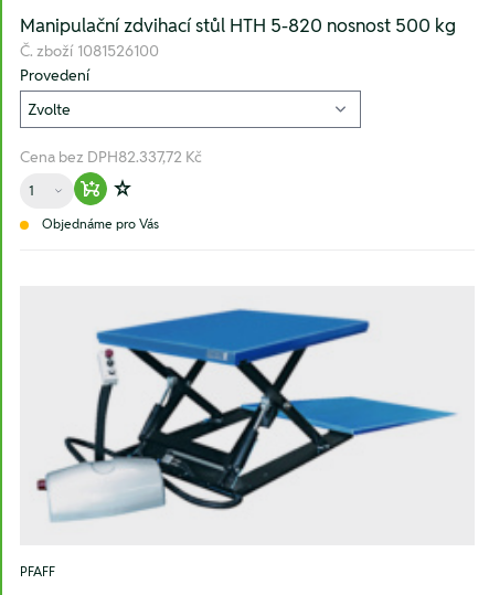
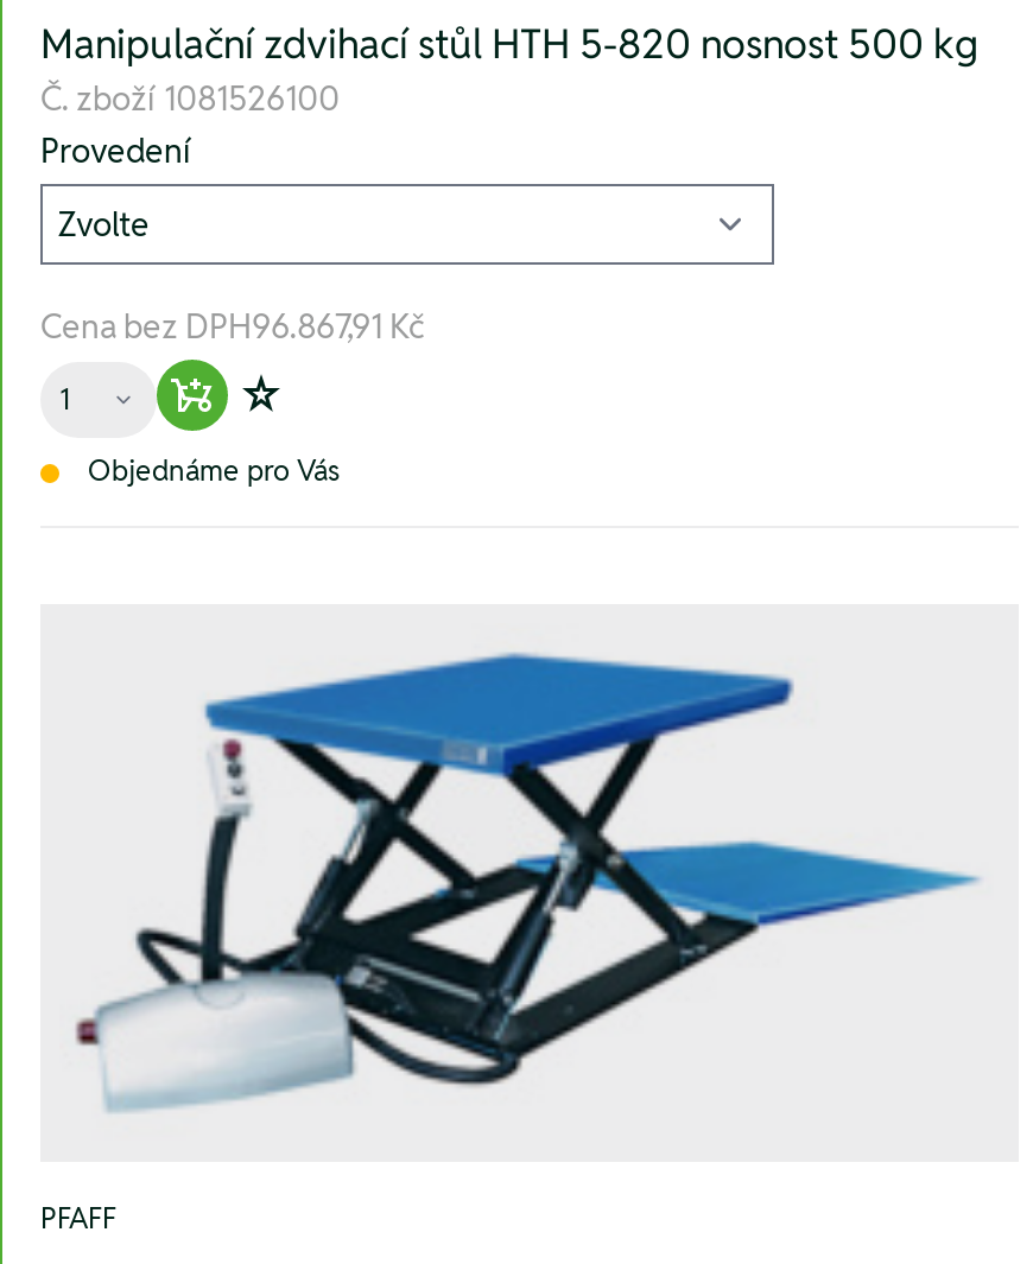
[20,146,202,166] Cena bez DPH82.337,72 Kč -> [40,304,425,347] Cena bez DPH96.867,91 Kč

